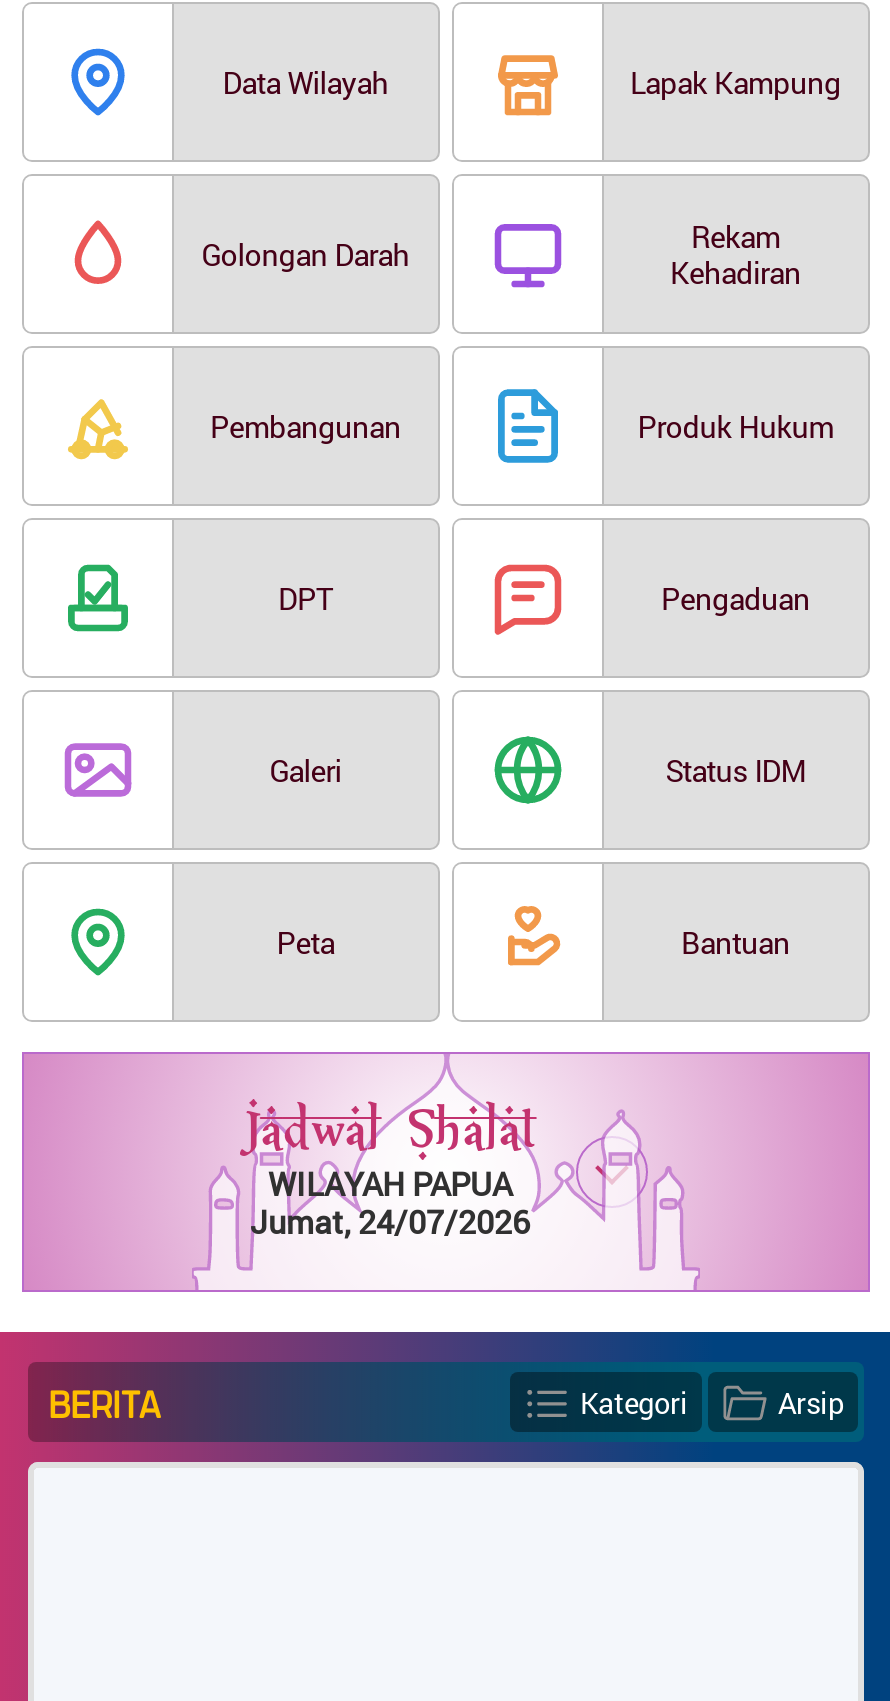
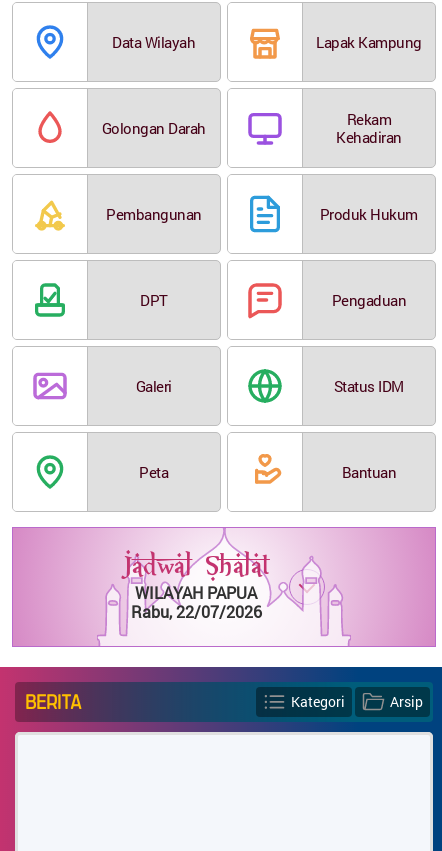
[250,1200,530,1242] Jumat, 24/07/2026 -> [130,601,261,622] Rabu, 22/07/2026

